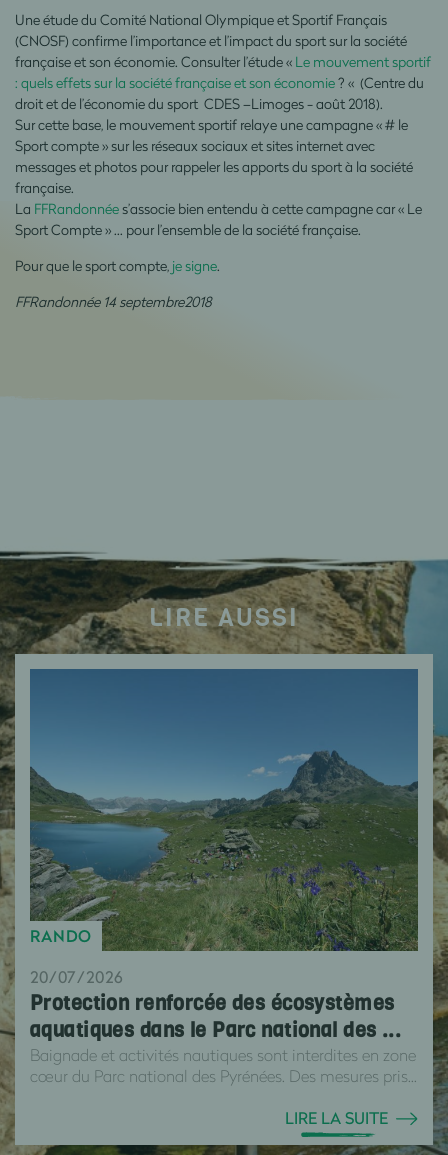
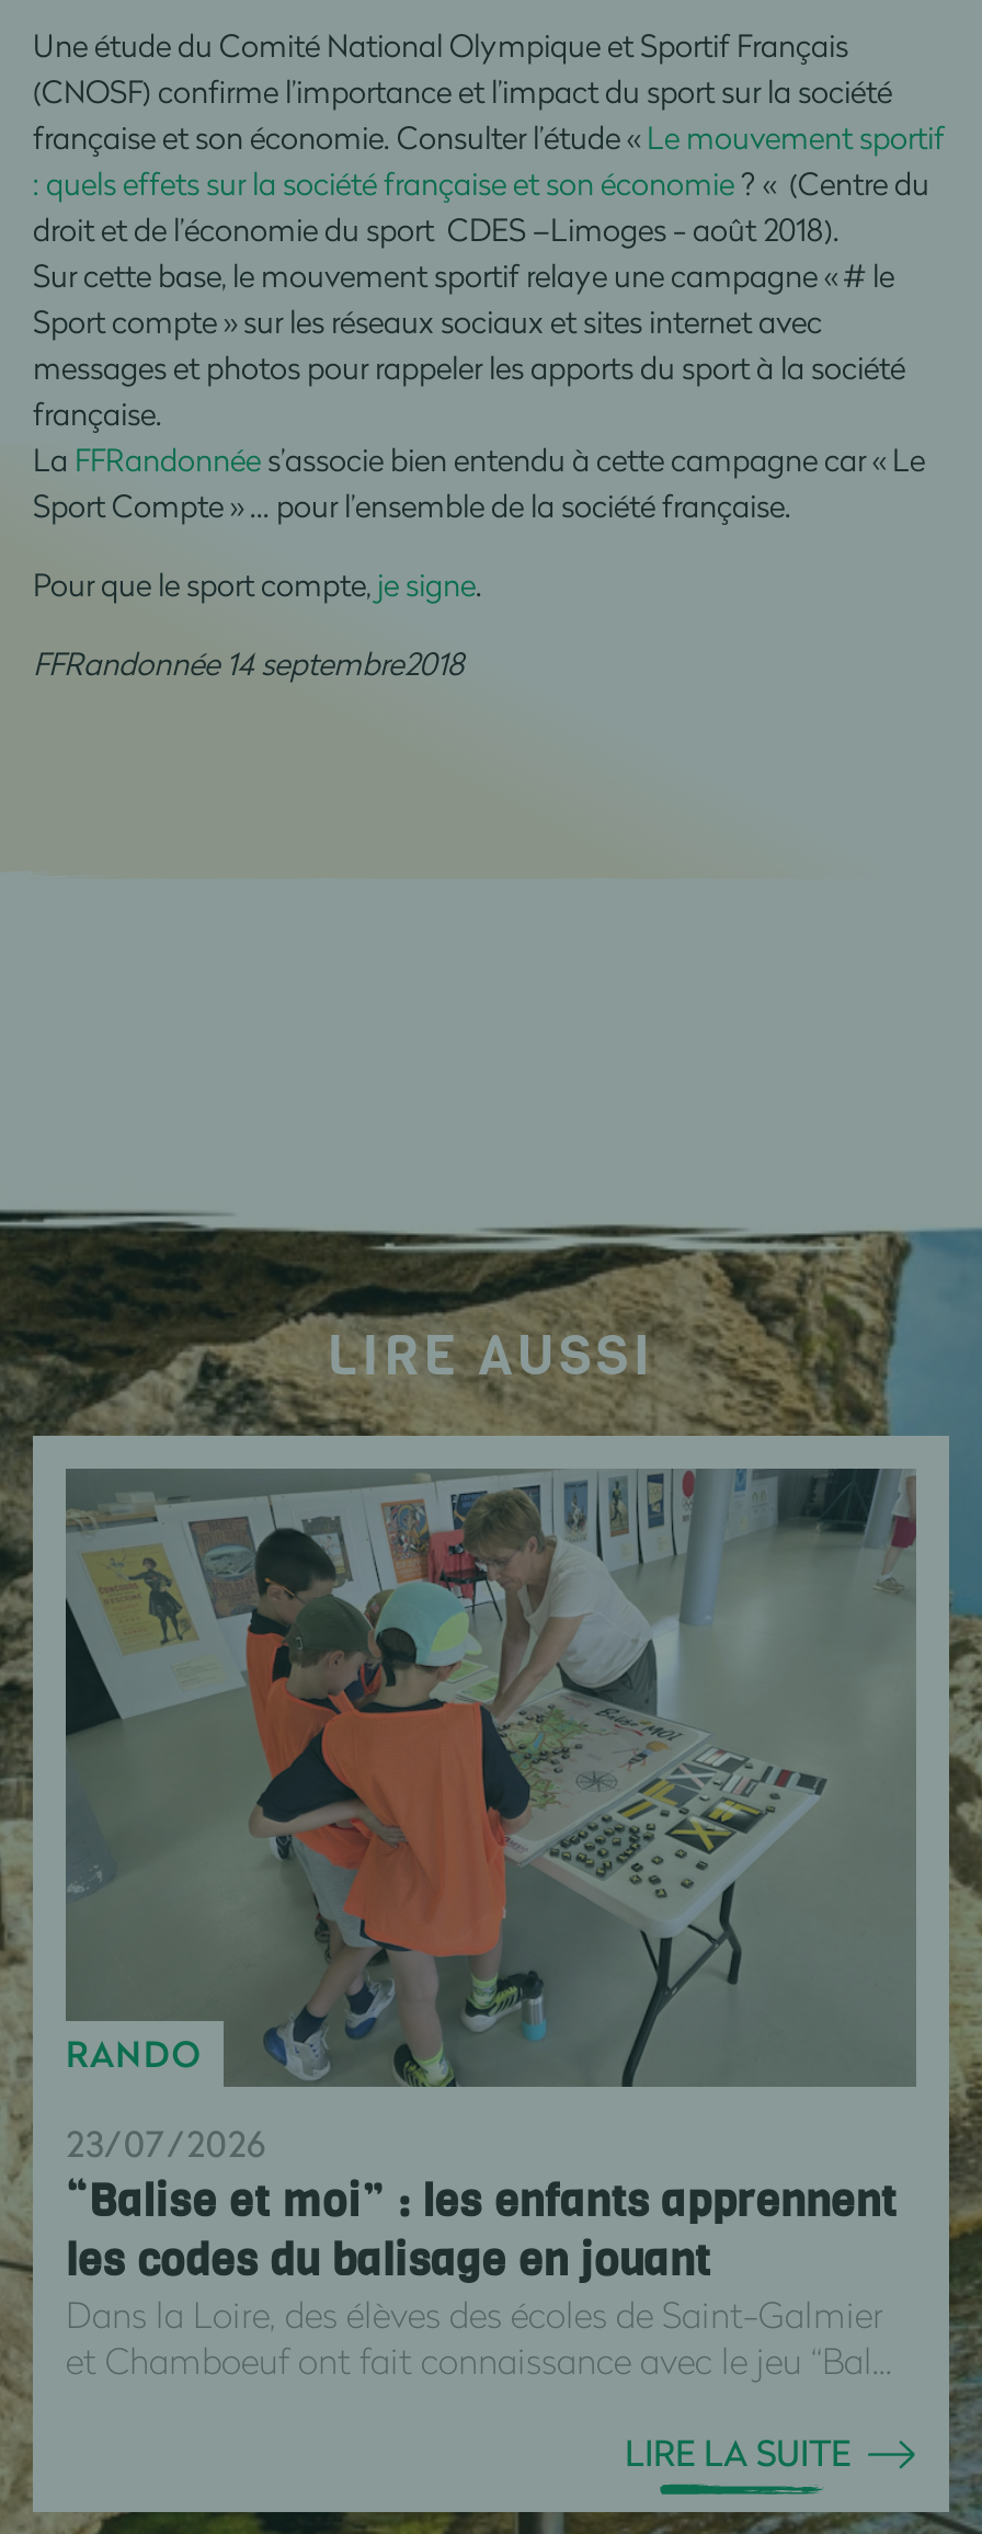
[30,668,419,1086] [image] | 20/07/2026 | Protection renforcée des écosystèmes | aquatiques dans le Parc national des ... | Baignade et activités nautiques sont interdites en zone | cœur du Parc national des Pyrénées. Des mesures pris... -> [64,1466,918,2384] [image] | 23/07/2026 | “Balise et moi” : les enfants apprennent | les codes du balisage en jouant | Dans la Loire, des élèves des écoles de Saint-Galmier | et Chamboeuf ont fait connaissance avec le jeu “Bal...

